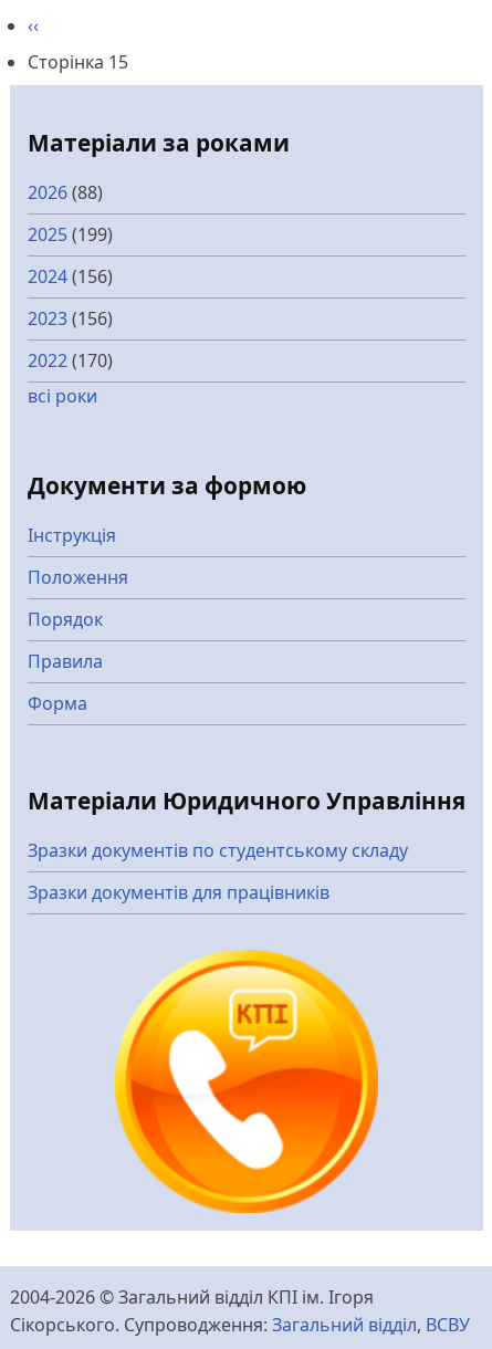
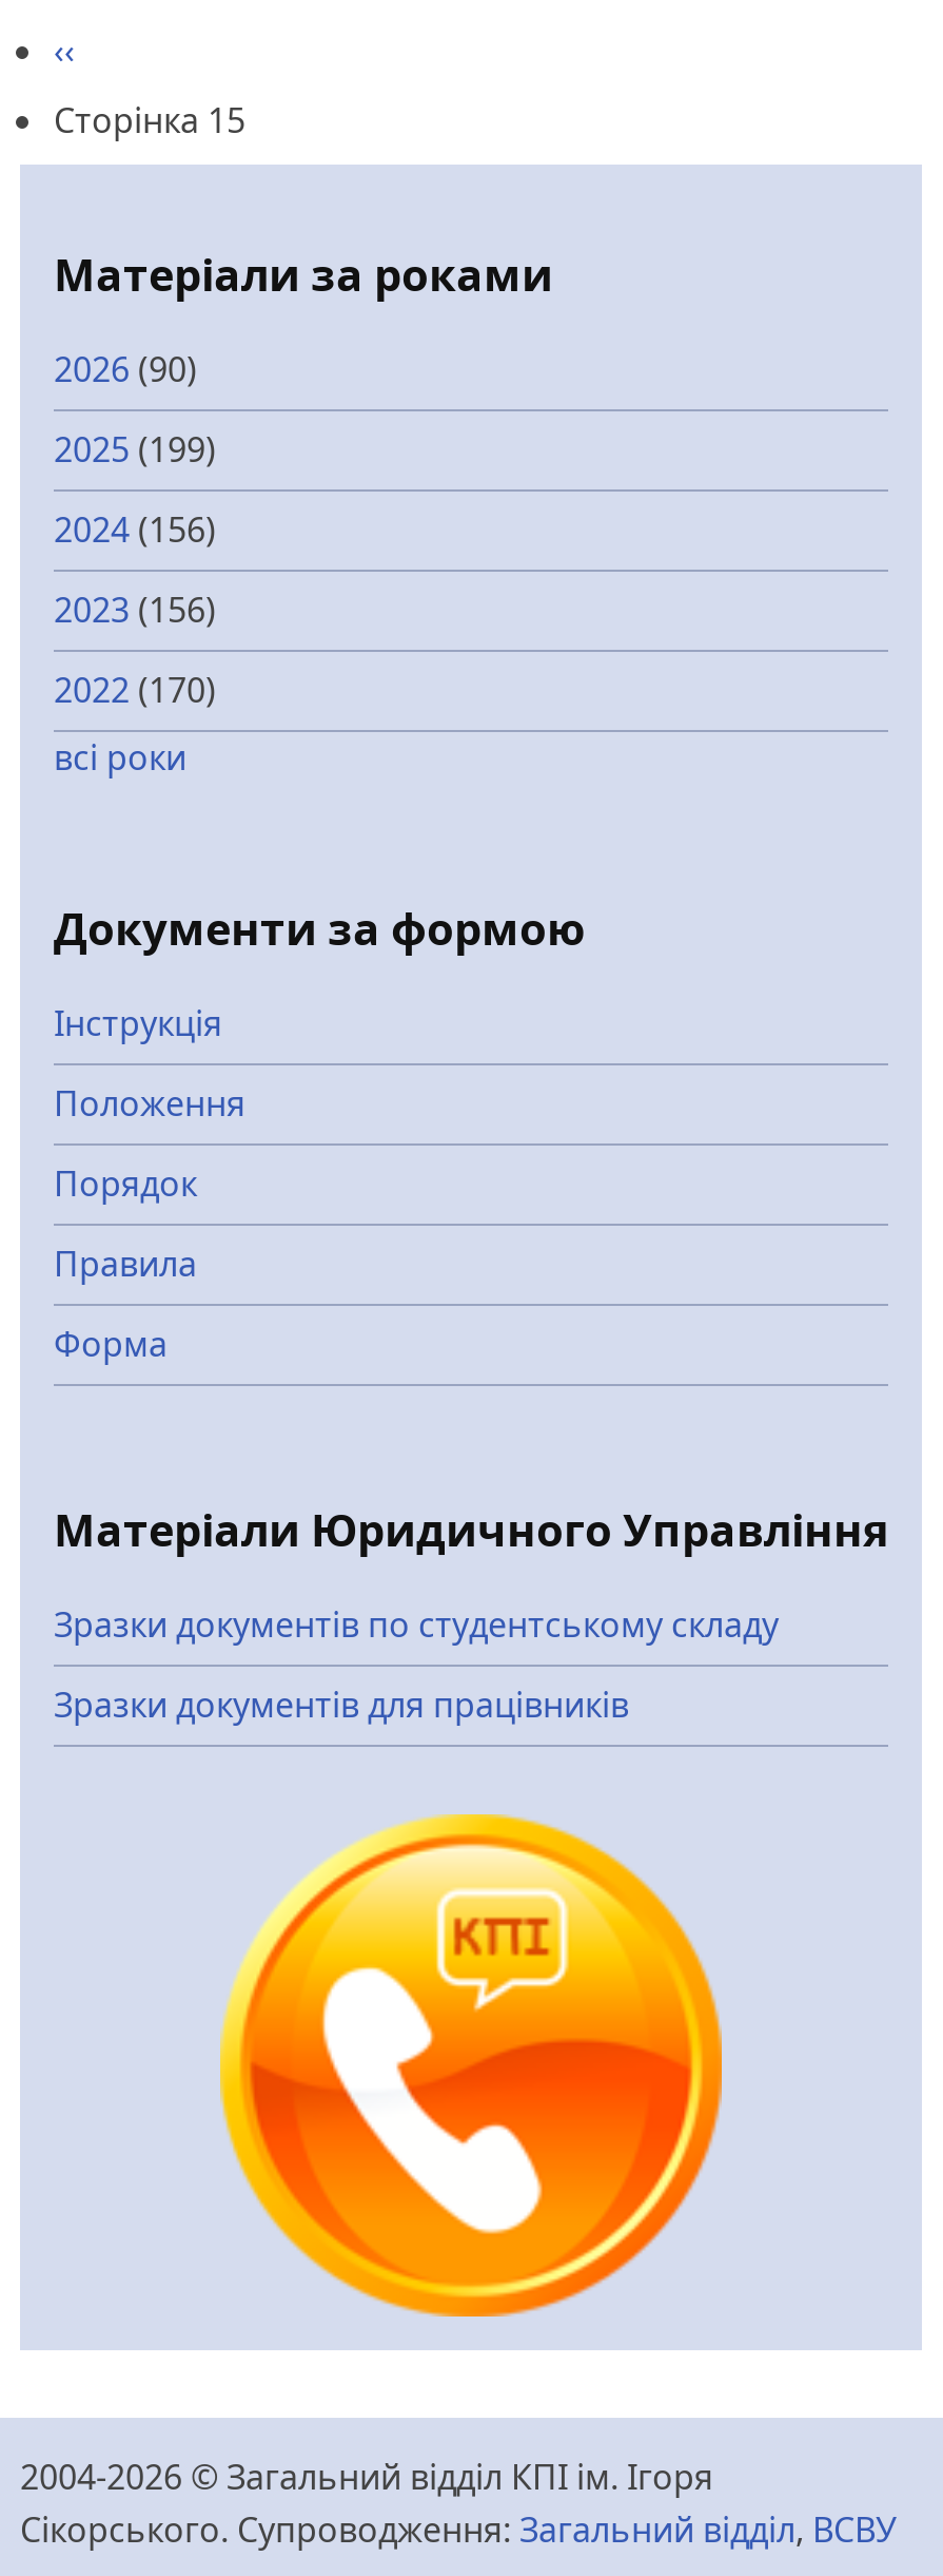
[28,180,103,205] 2026 (88) -> [54,346,197,392] 2026 (90)

